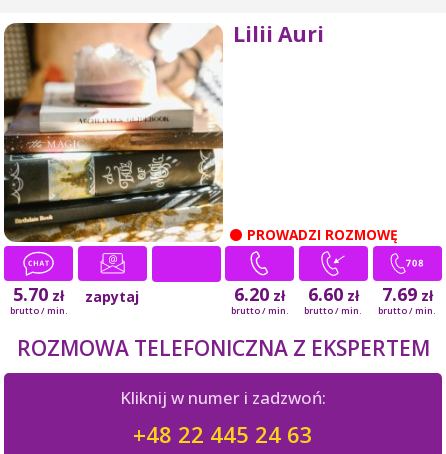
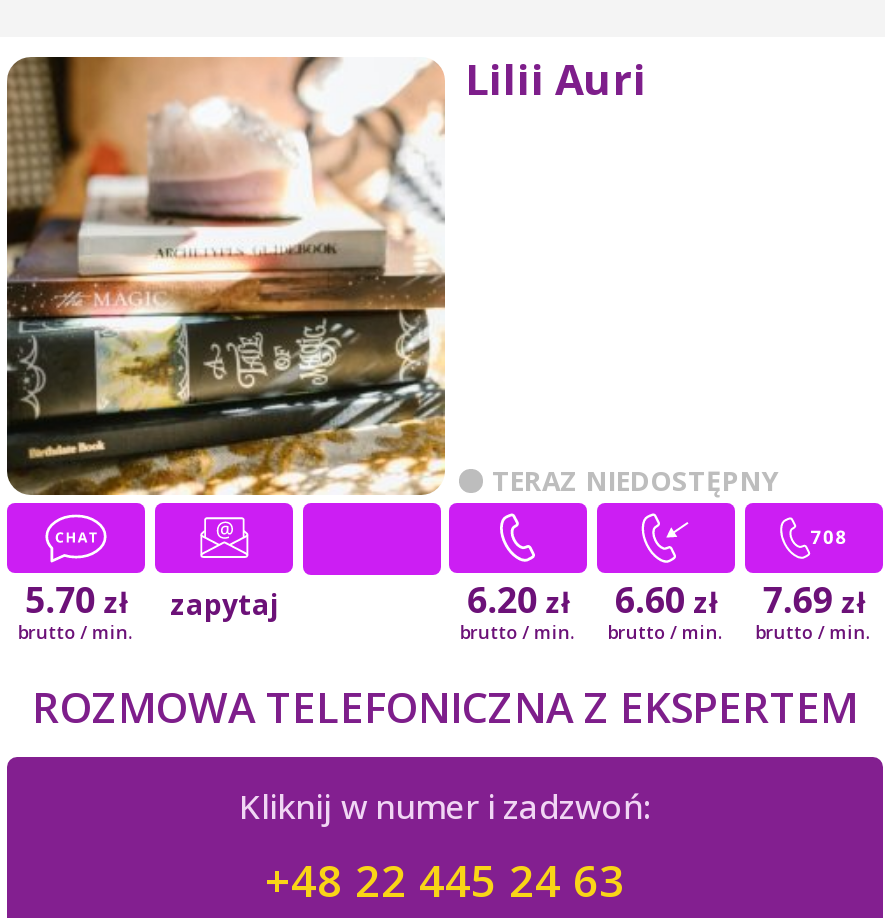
[246,225,397,244] PROWADZI ROZMOWĘ -> [492,461,778,499] TERAZ NIEDOSTĘPNY

